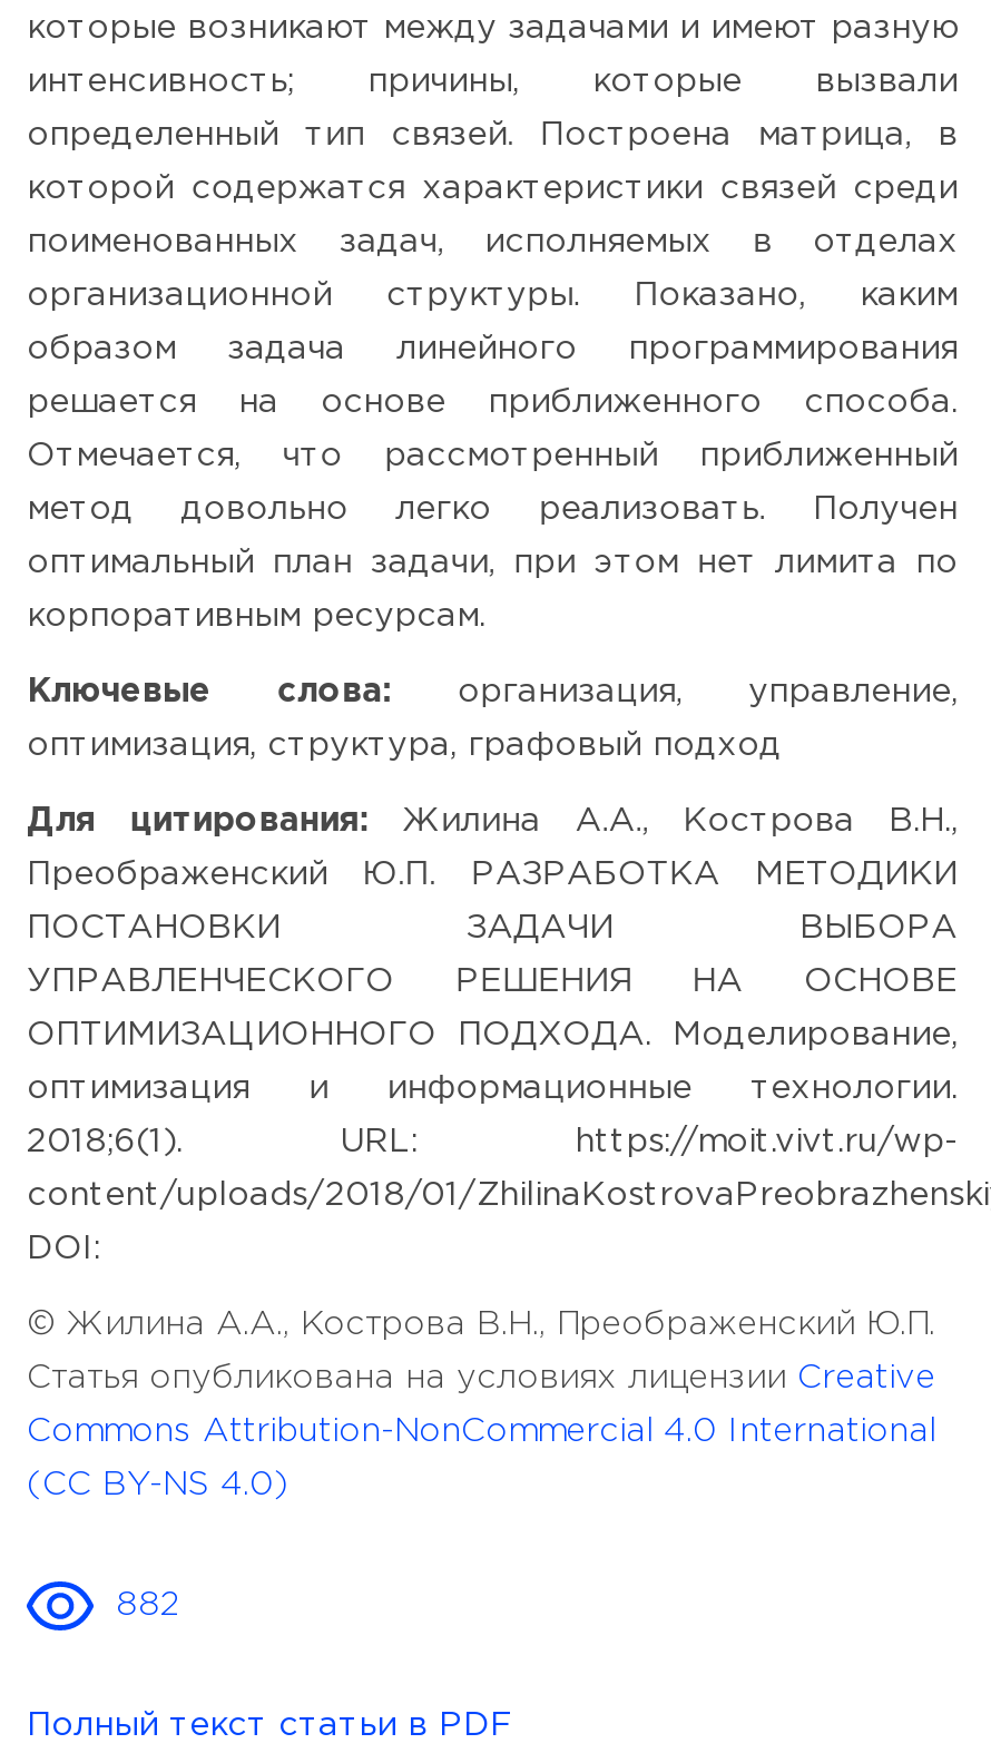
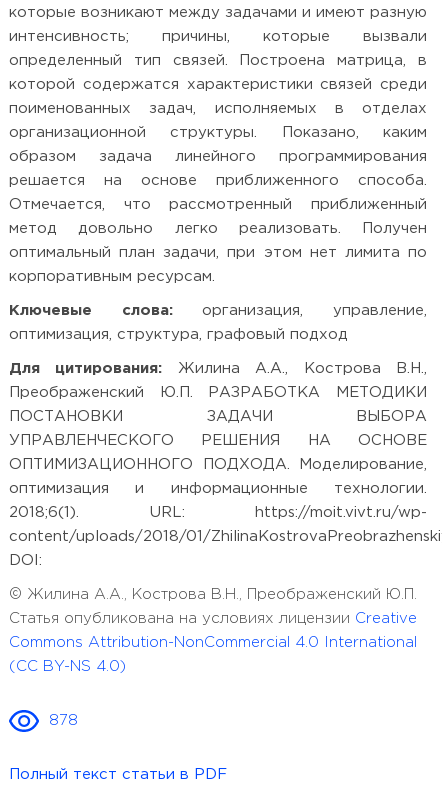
[116,1590,180,1619] 882 -> [49,714,78,727] 878

